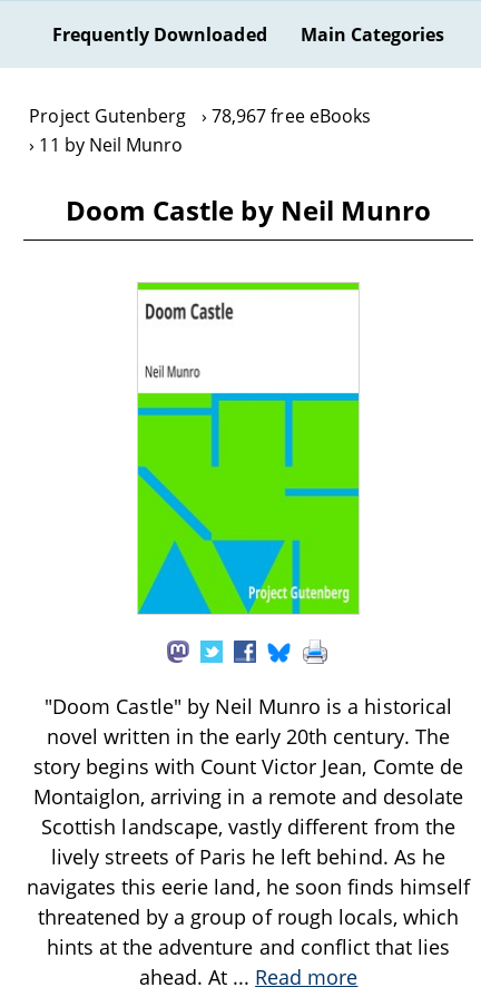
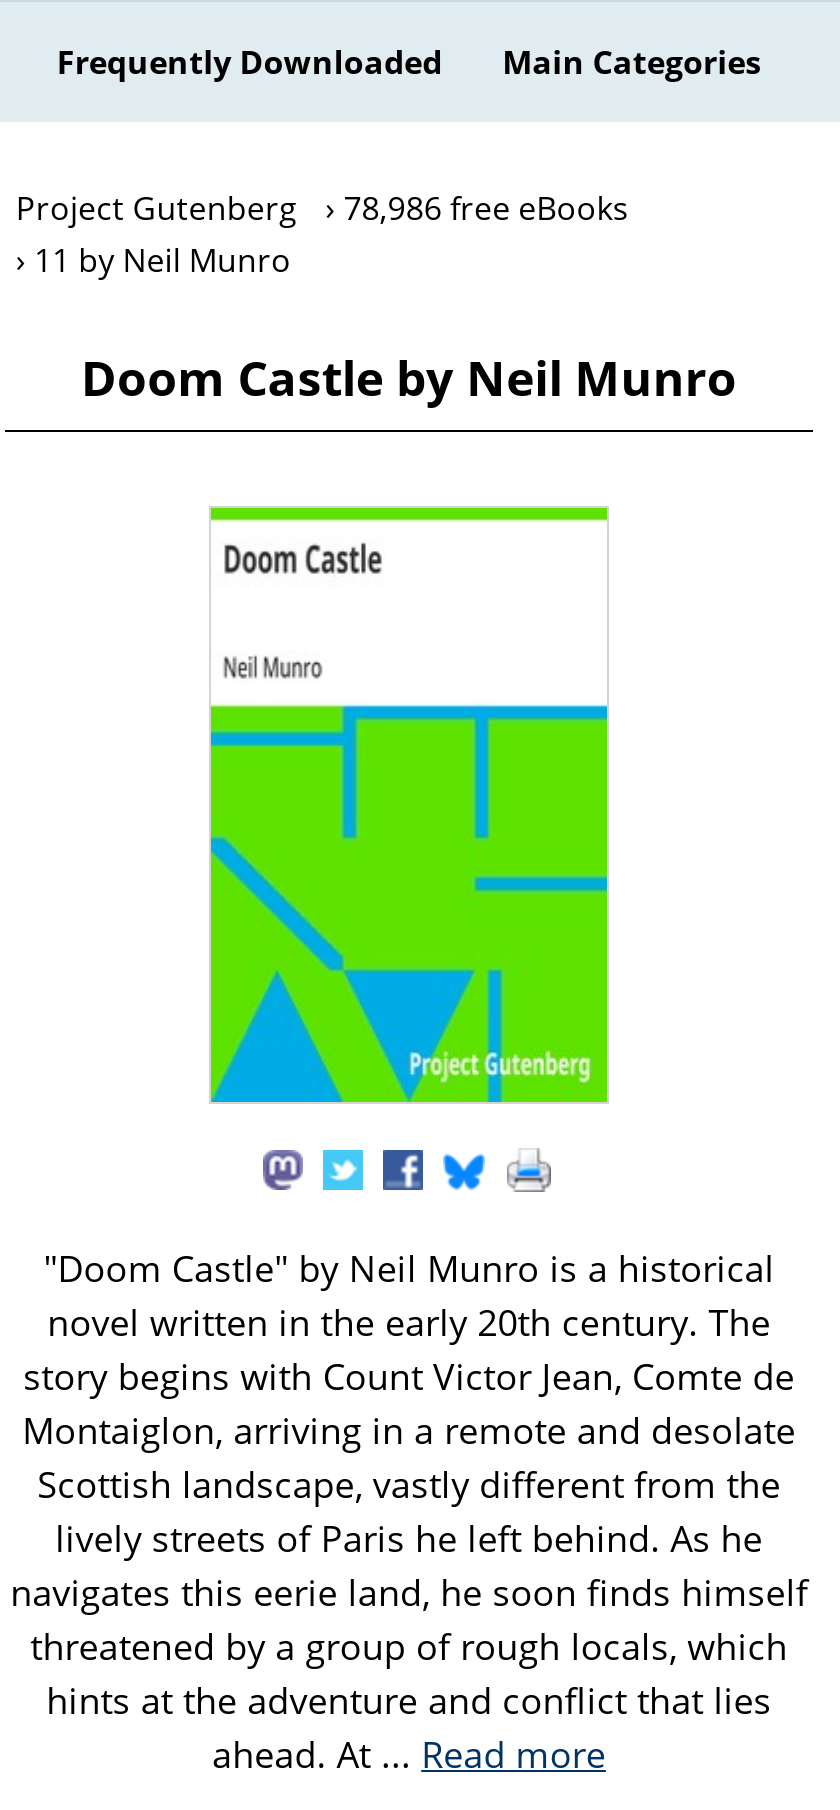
[29,104,371,128] Project Gutenberg 78,967 free eBooks -> [16,186,629,230] Project Gutenberg 78,986 free eBooks

